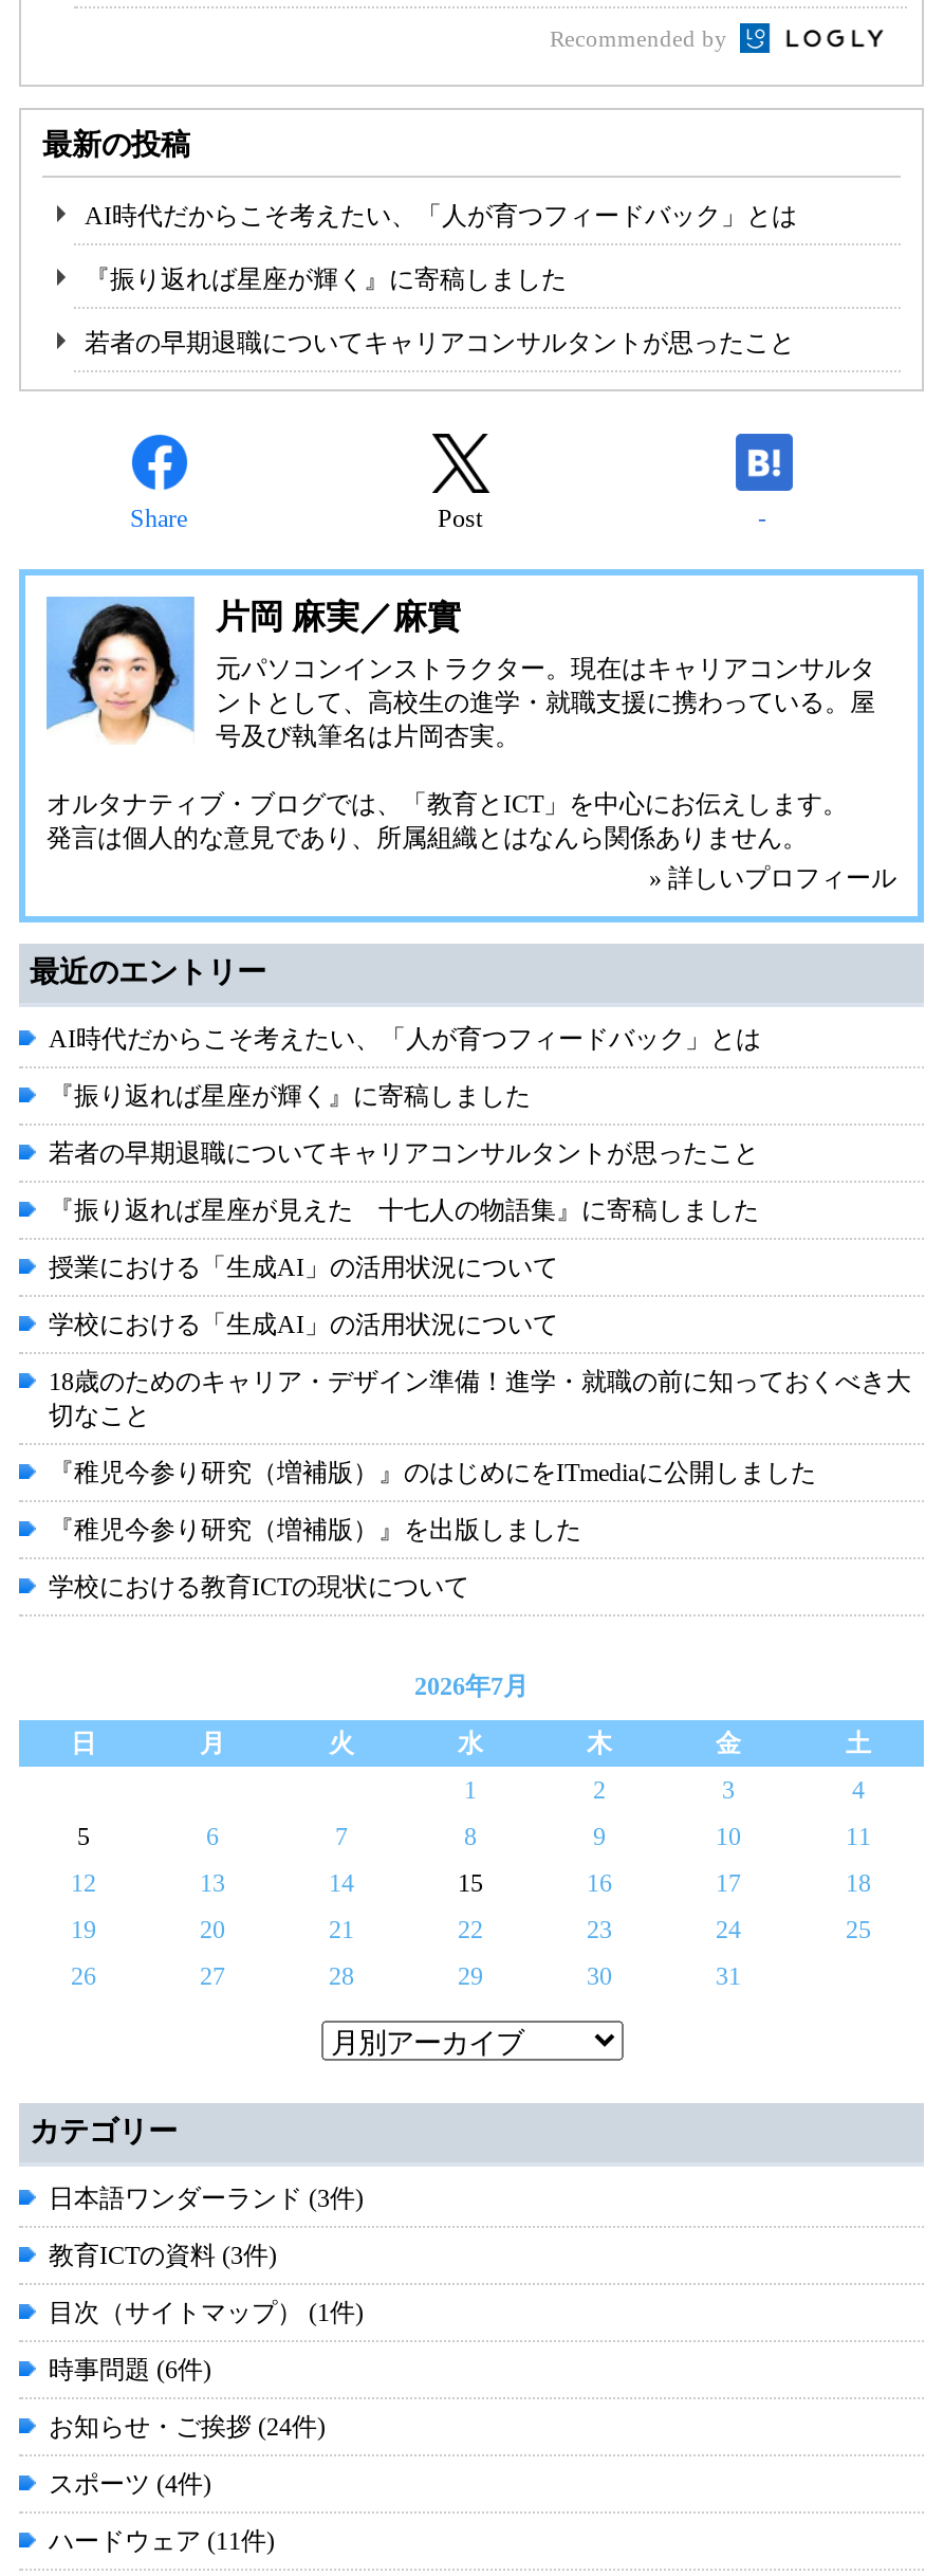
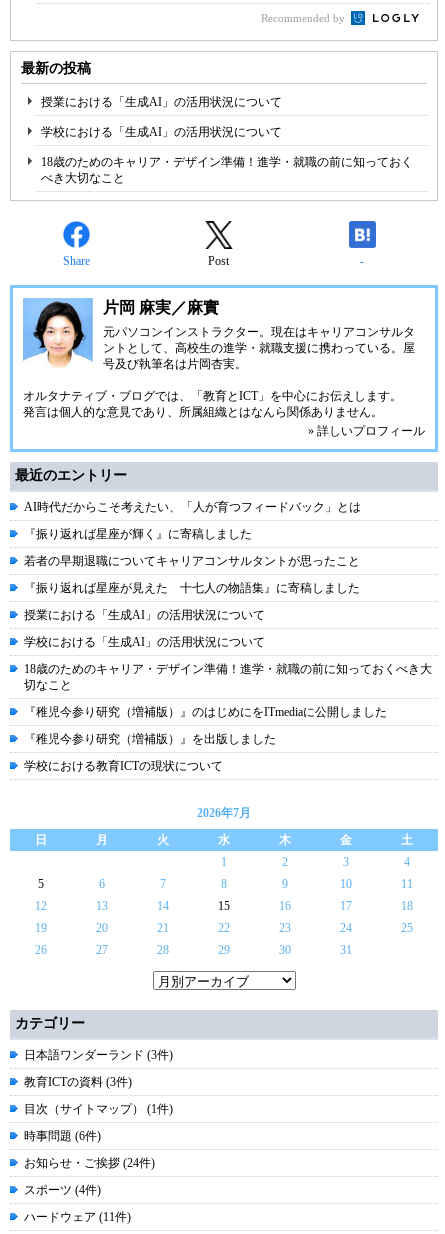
[85,202,797,232] AI時代だからこそ考えたい、「人が育つフィードバック」とは -> [41,95,282,109] 授業における「生成AI」の活用状況について
[85,266,567,295] 『振り返れば星座が輝く』に寄稿しました -> [41,125,282,139] 学校における「生成AI」の活用状況について
[85,329,795,359] 若者の早期退職についてキャリアコンサルタントが思ったこと -> [41,155,413,185] 18歳のためのキャリア・デザイン準備！進学・就職の前に知っておく | べき大切なこと

